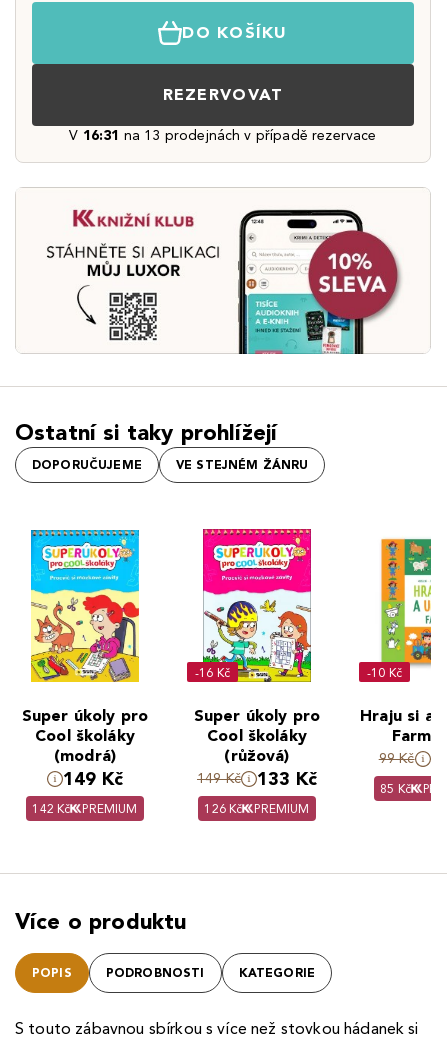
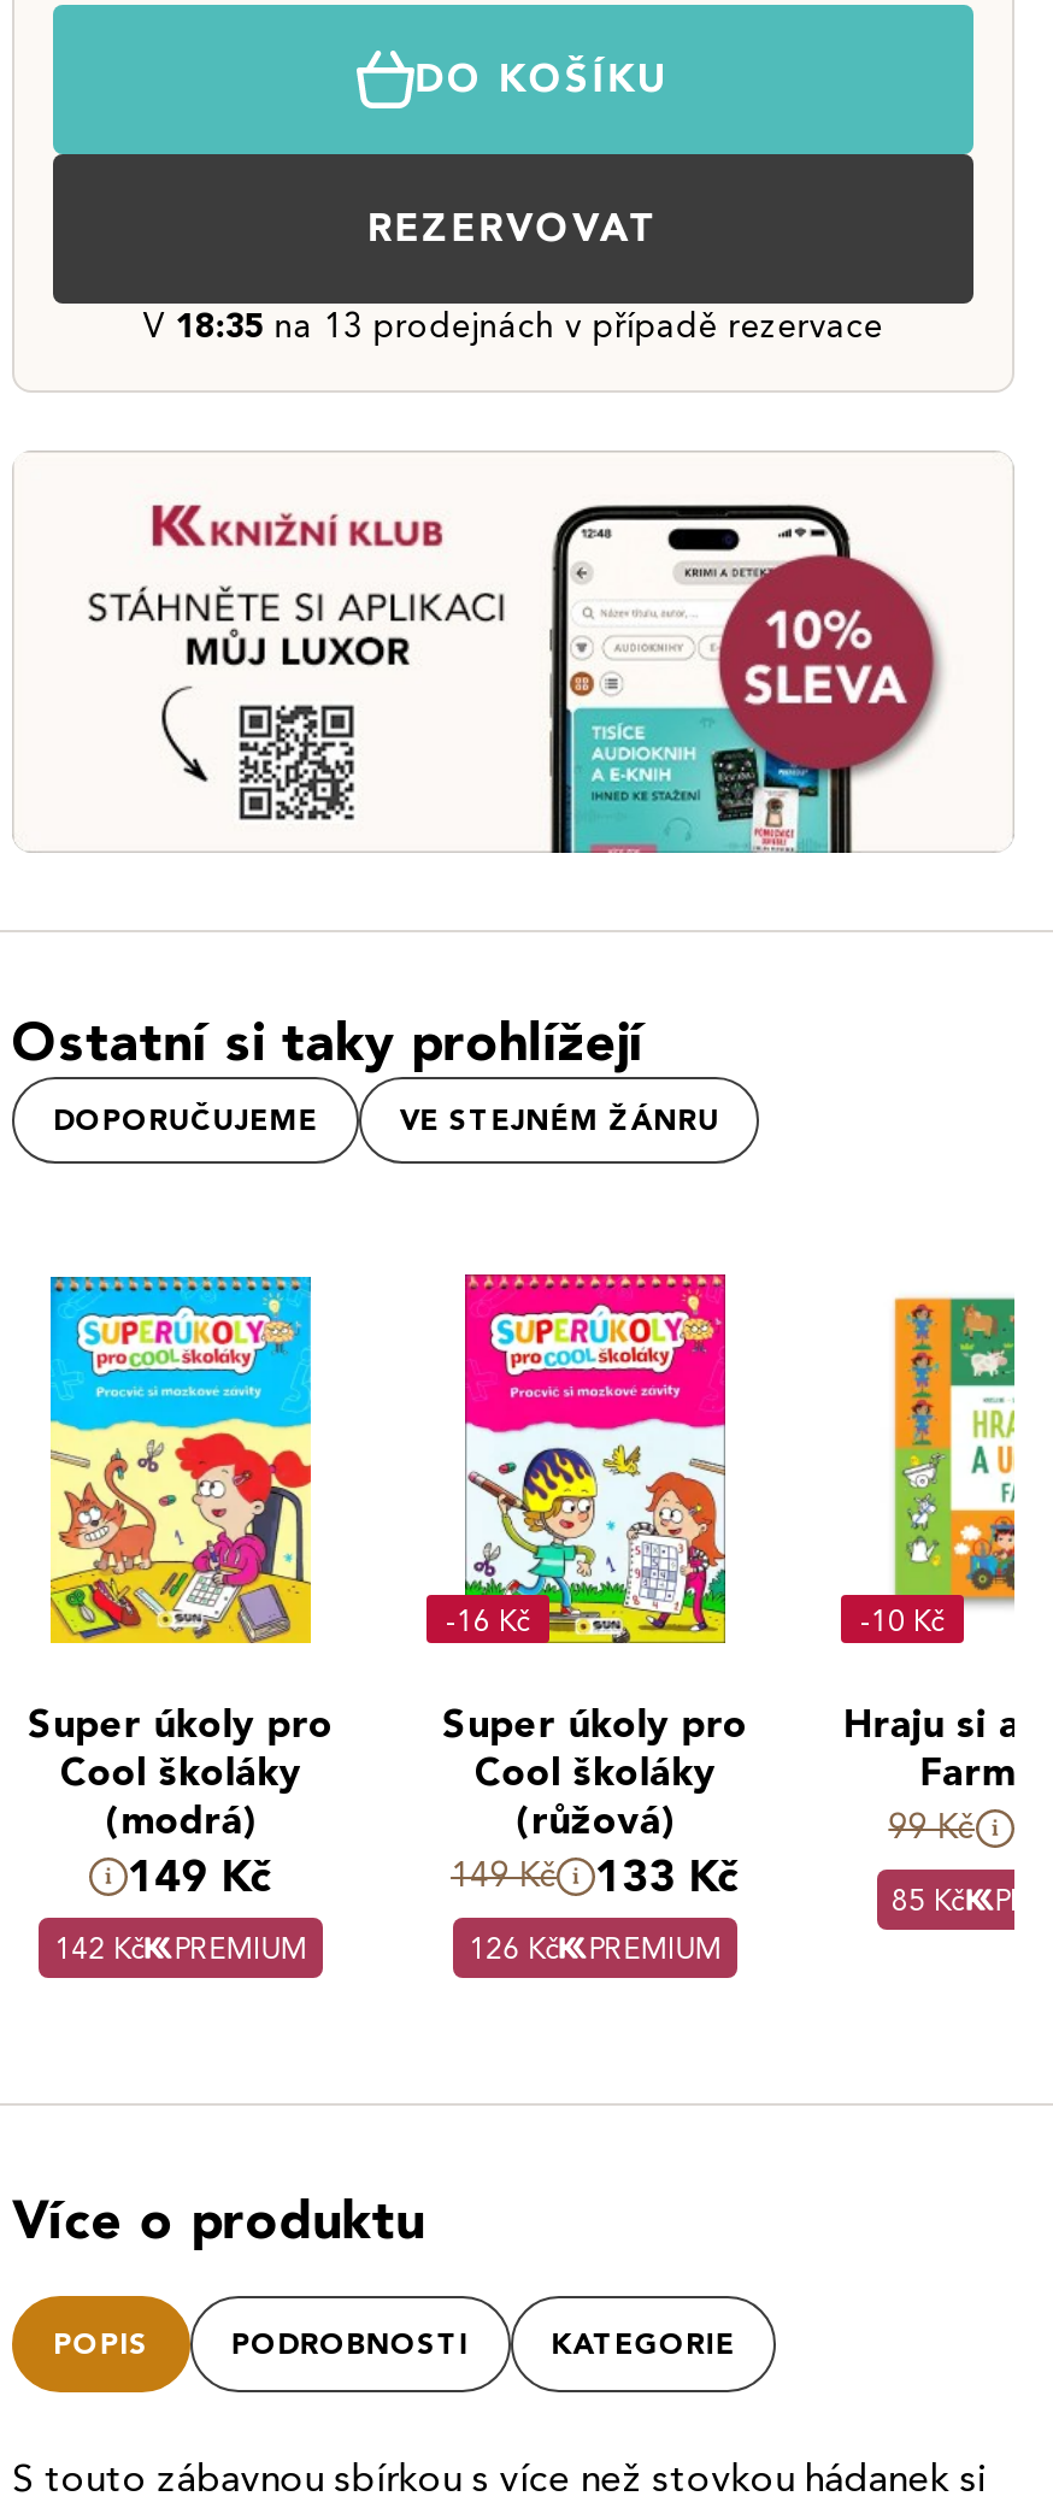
[69,127,376,144] V 16:31 na 13 prodejnách v případě rezervace -> [143,306,883,347] V 18:35 na 13 prodejnách v případě rezervace

